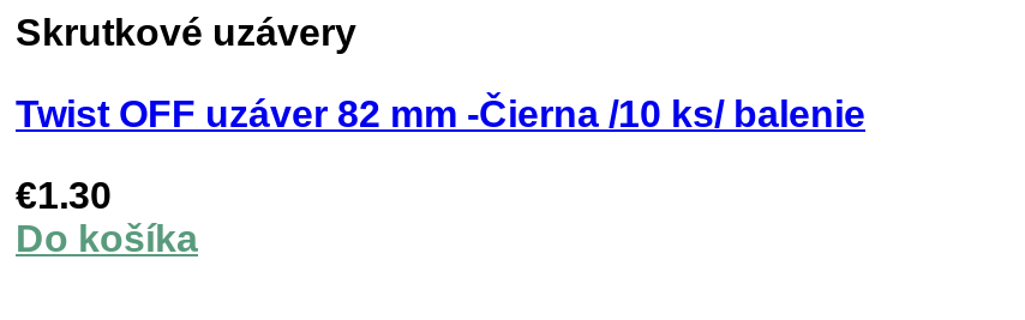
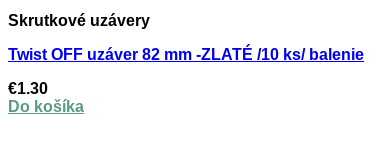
[16,93,865,134] Twist OFF uzáver 82 mm -Čierna /10 ks/ balenie -> [8,45,364,62] Twist OFF uzáver 82 mm -ZLATÉ /10 ks/ balenie

